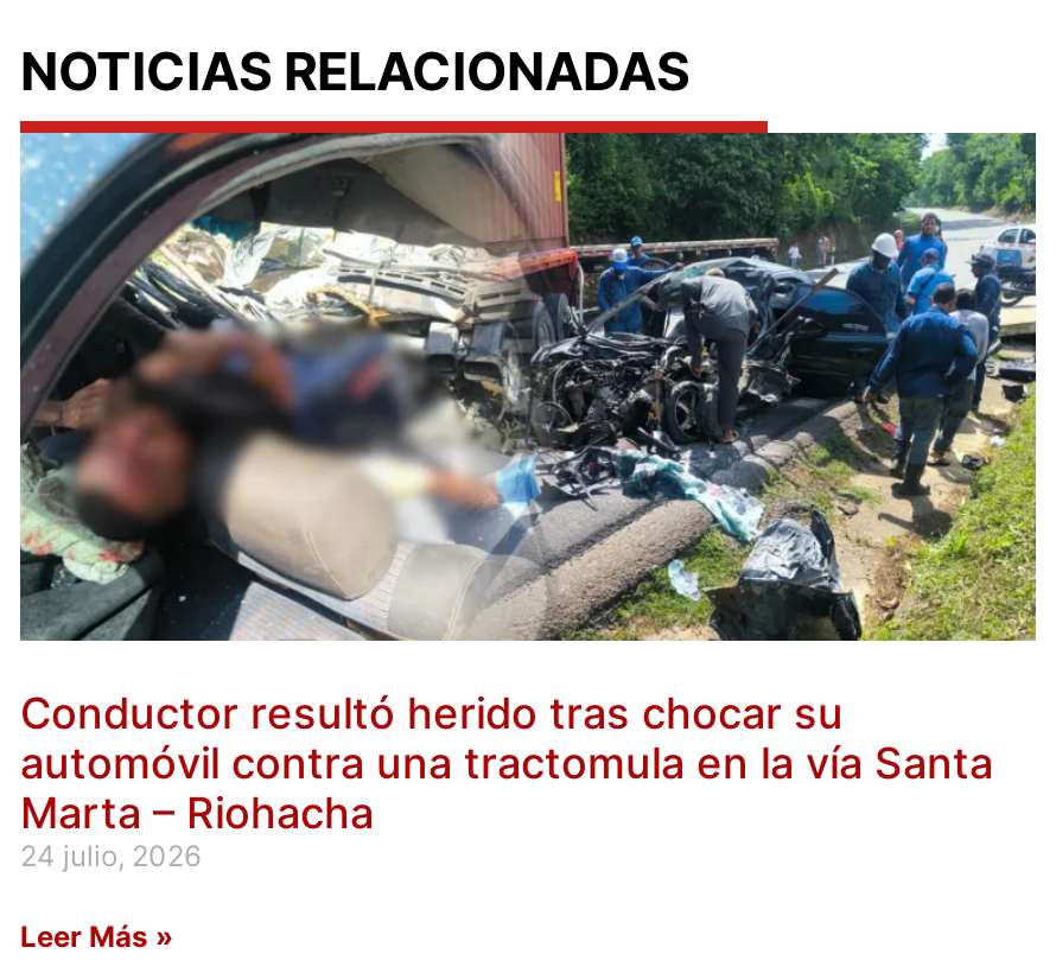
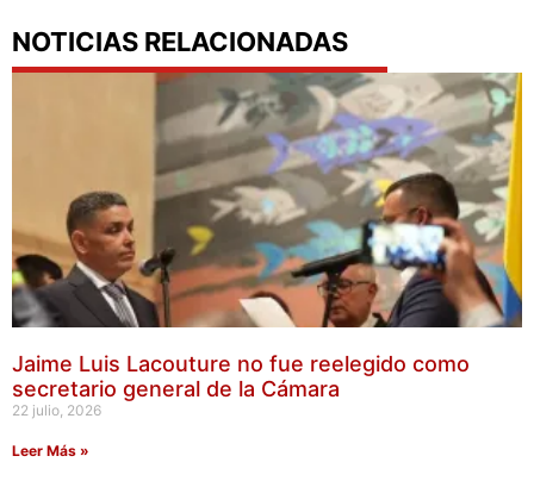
[18,131,1038,873] [image] | Conductor resultó herido tras chocar su | automóvil contra una tractomula en la vía Santa | Marta – Riohacha | 24 julio, 2026 -> [11,71,523,419] [image] | Jaime Luis Lacouture no fue reelegido como | secretario general de la Cámara | 22 julio, 2026

